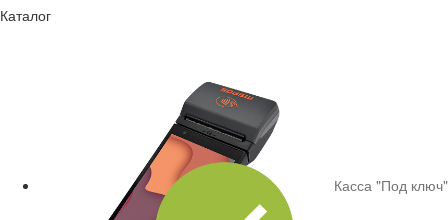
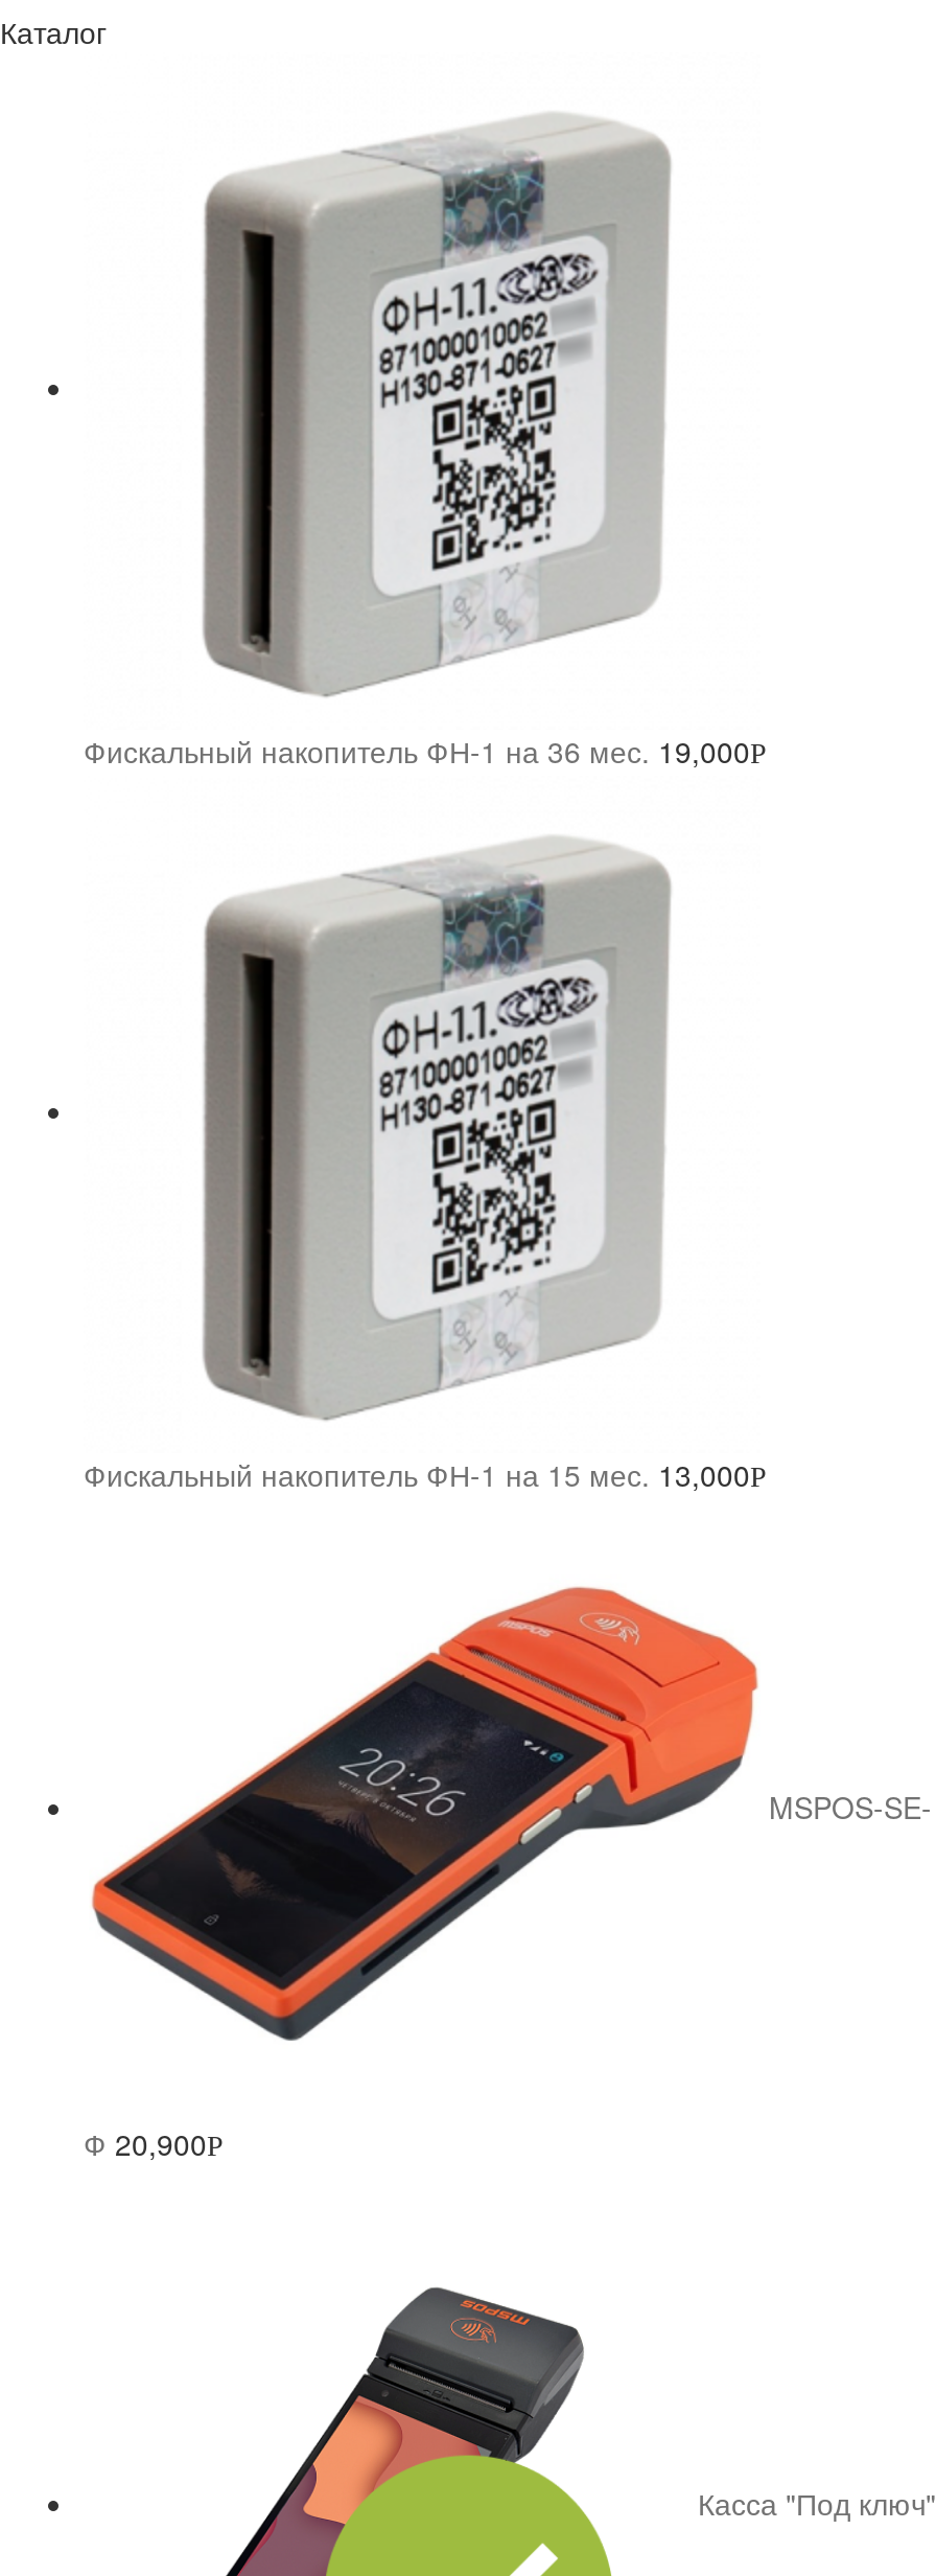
none -> [84,113,767,772] [image] | Фискальный накопитель ФН-1 на 36 мес. 19,000Р
none -> [84,836,767,1495] [image] | Фискальный накопитель ФН-1 на 15 мес. 13,000Р
none -> [84,2122,224,2164] Ф 20,900Р
none -> [90,1585,932,2043] [image] | MSPOS-SE-

